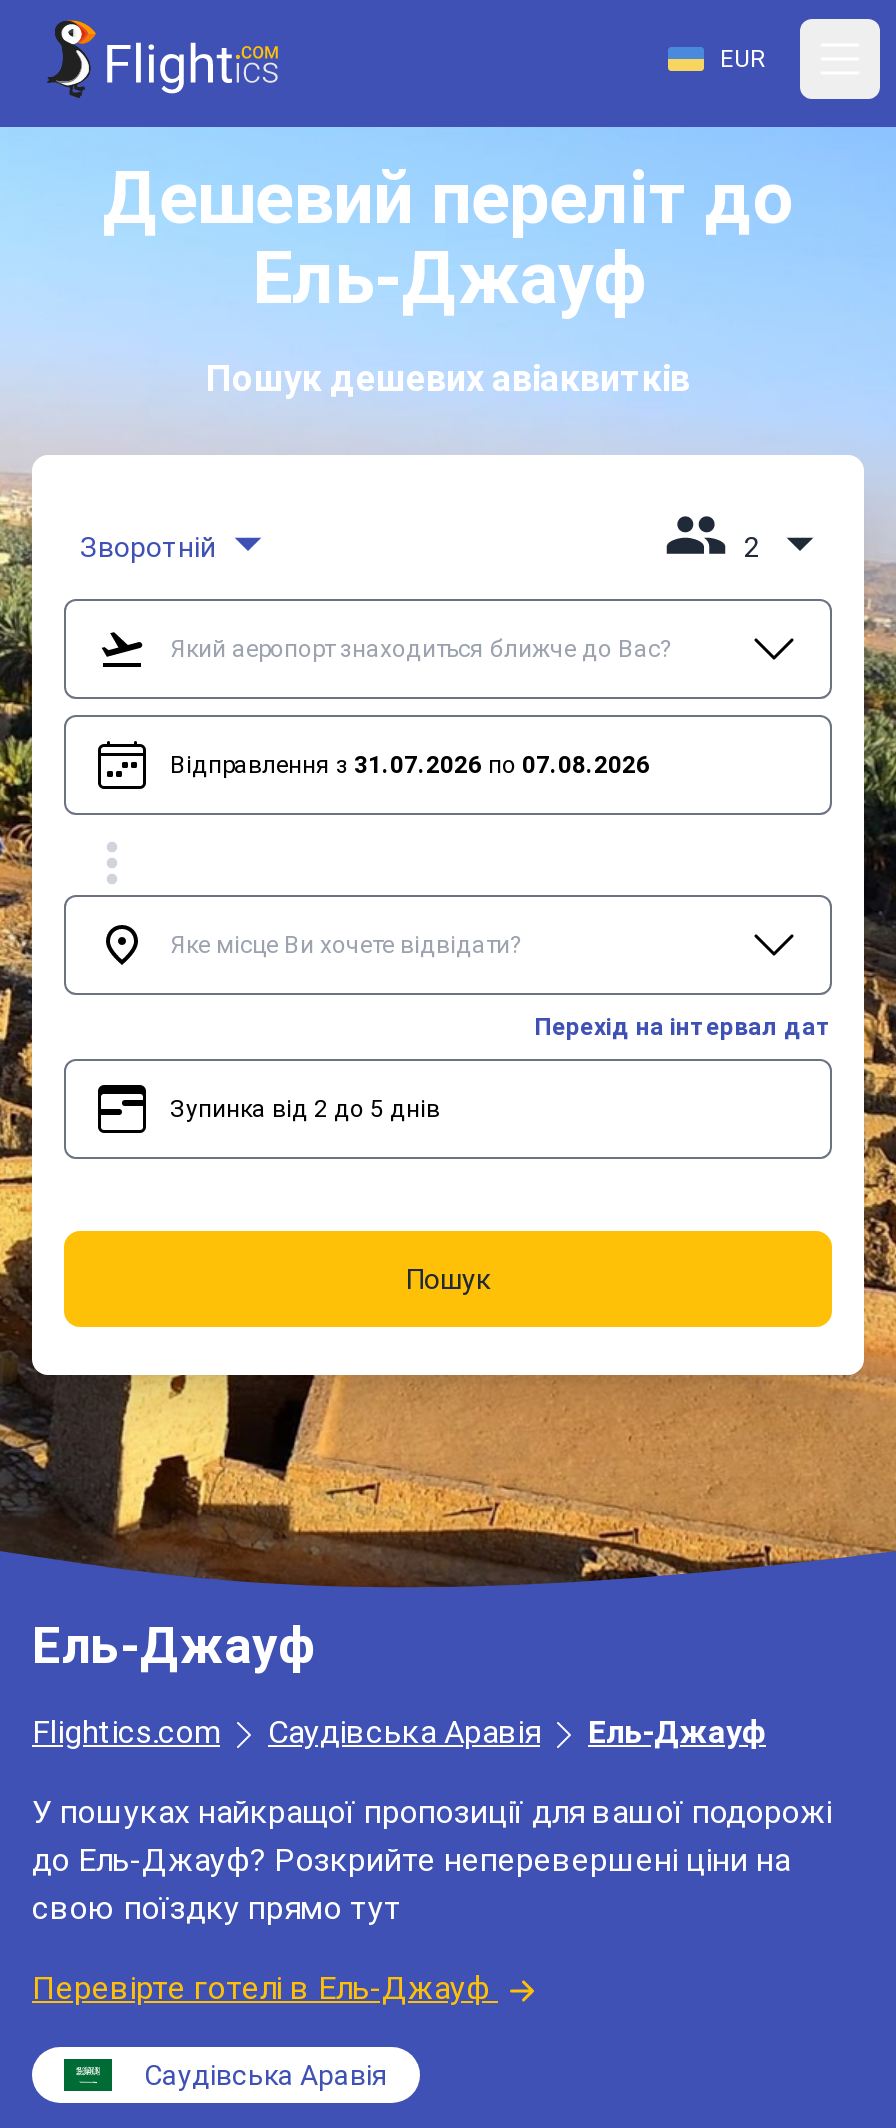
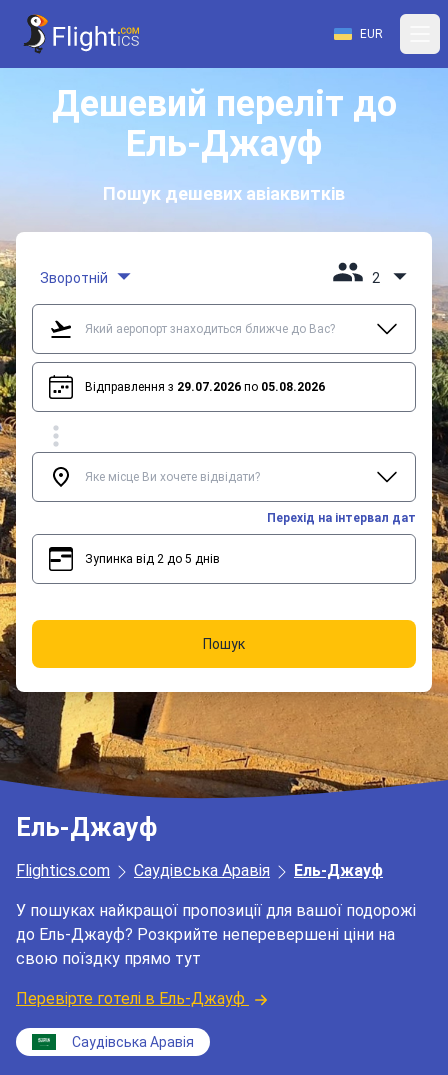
[170,751,650,779] Відправлення з 31.07.2026 по 07.08.2026 -> [85,380,325,394] Відправлення з 29.07.2026 по 05.08.2026

